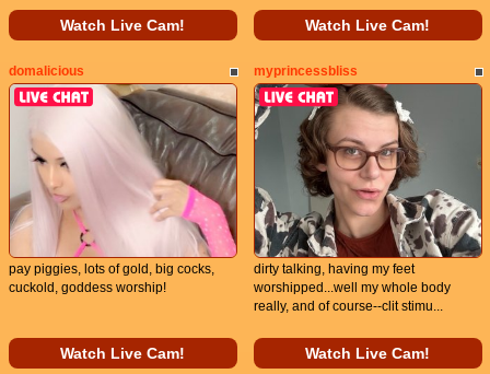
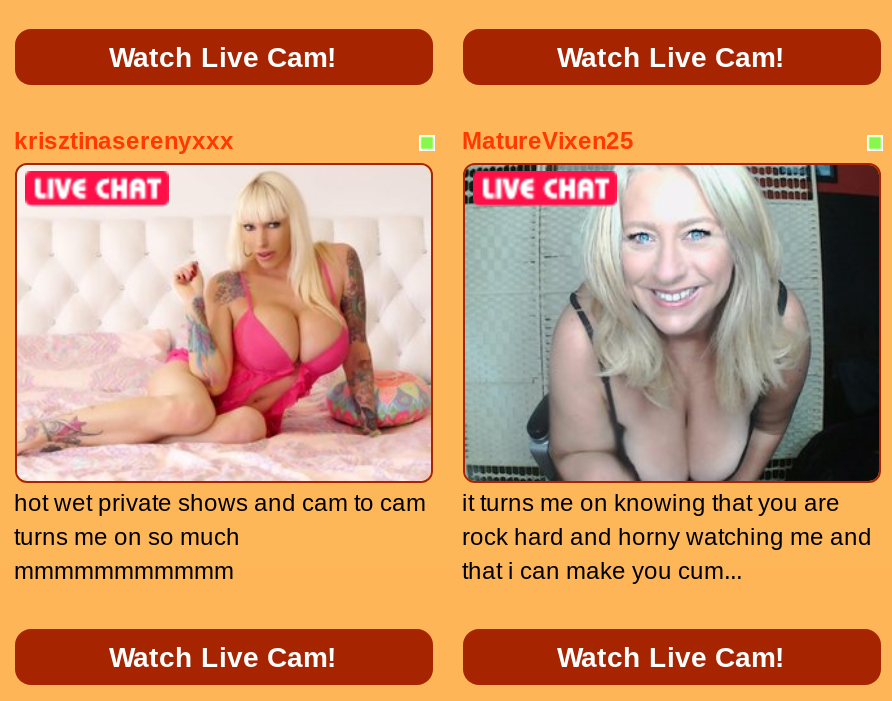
[8,63,84,79] domalicious -> [14,127,234,155] krisztinaserenyxxx
[253,63,483,256] [image] | myprincessbliss -> [462,127,883,481] [image] | MatureVixen25
[8,84,237,295] [image] | pay piggies, lots of gold, big cocks, | cuckold, goddess worship! -> [14,165,433,585] [image] | hot wet private shows and cam to cam | turns me on so much | mmmmmmmmmmm
[253,261,450,314] dirty talking, having my feet | worshipped...well my whole body | really, and of course--clit stimu... -> [462,489,872,585] it turns me on knowing that you are | rock hard and horny watching me and | that i can make you cum...

